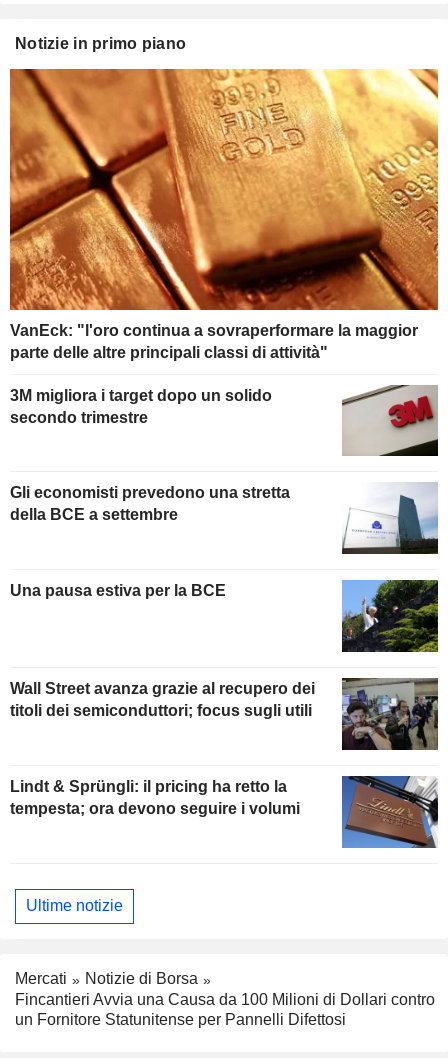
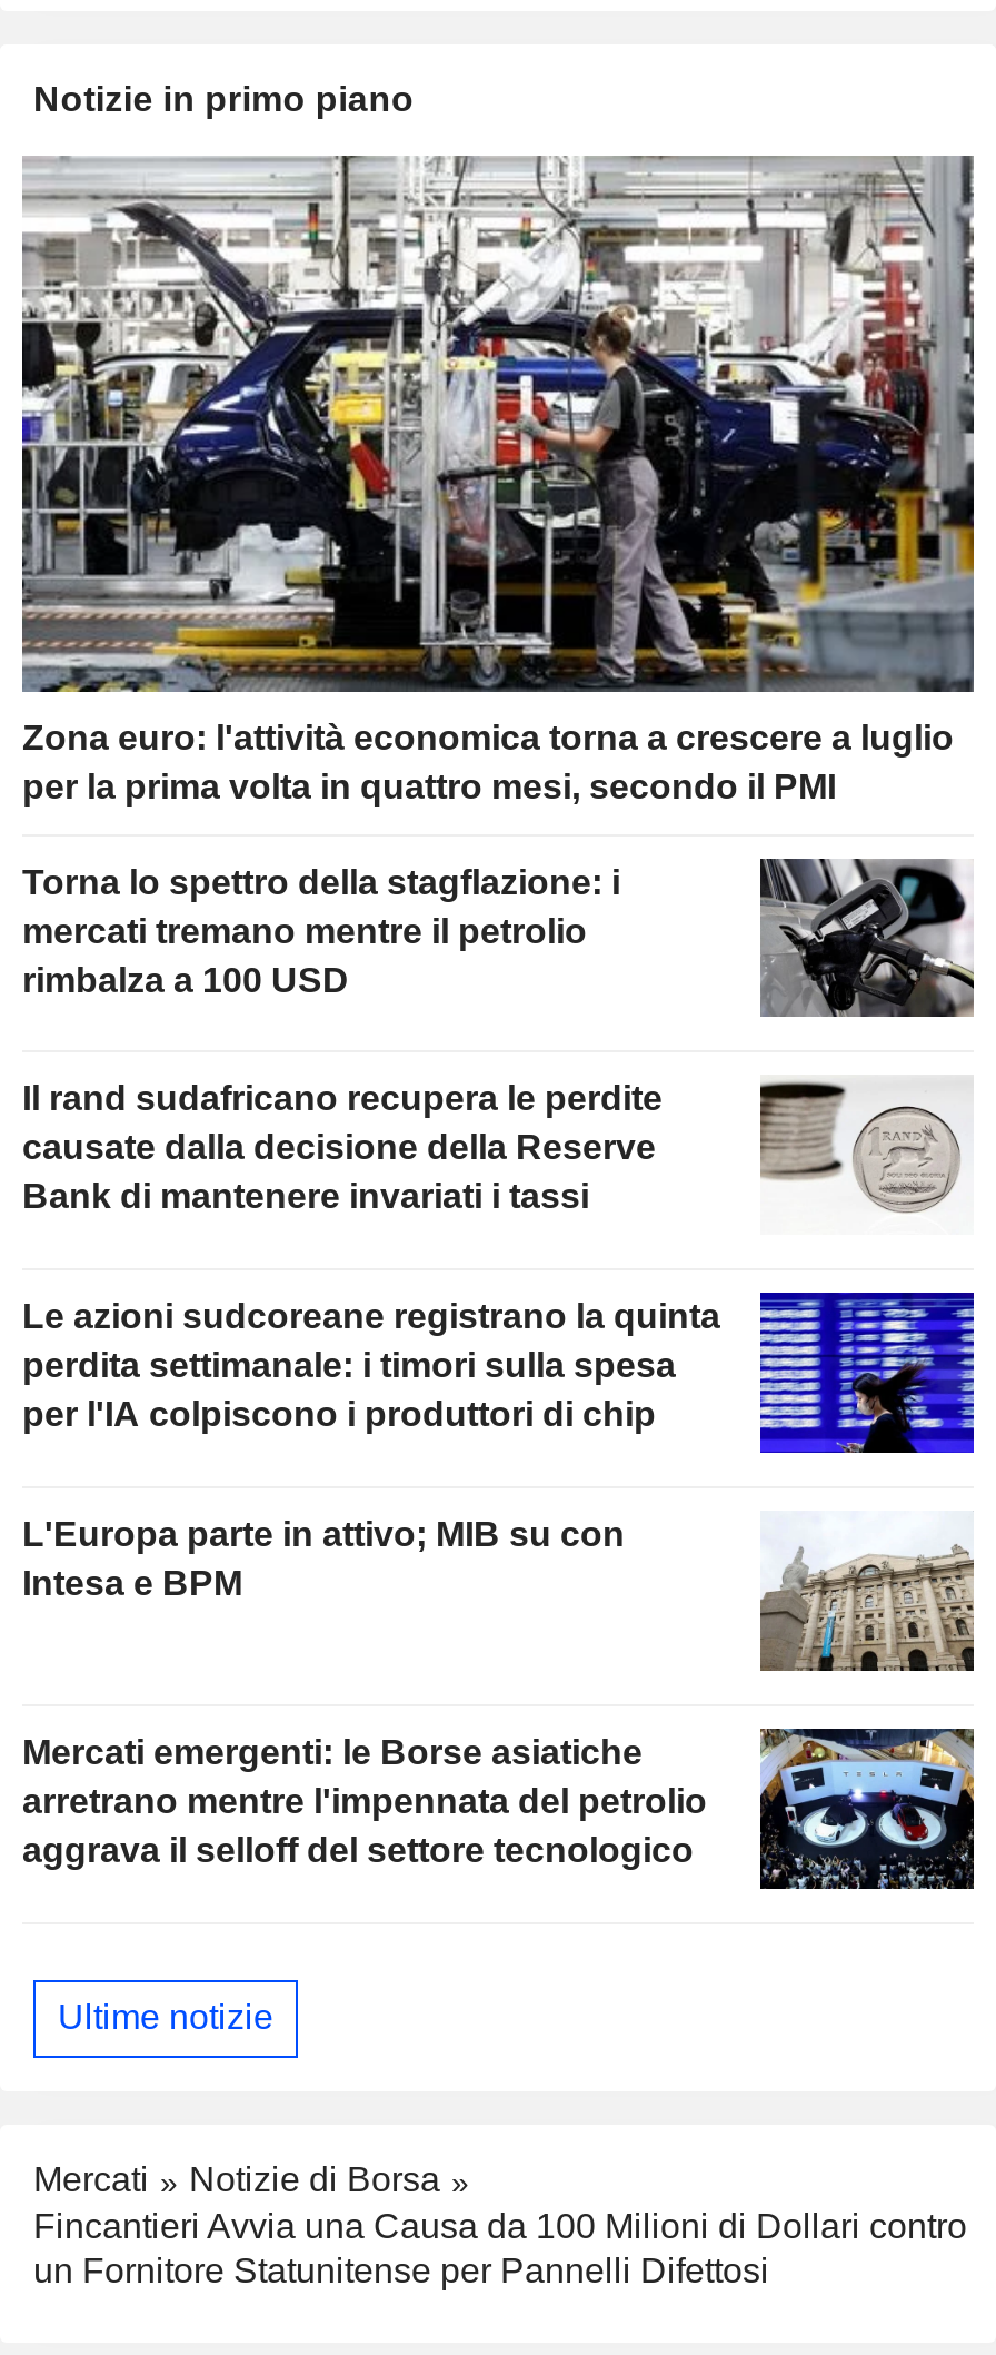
[9,68,439,361] [image] | VanEck: "l'oro continua a sovraperformare la maggior | parte delle altre principali classi di attività" -> [20,154,976,805] [image] | Zona euro: l'attività economica torna a crescere a luglio | per la prima volta in quattro mesi, secondo il PMI
[10,387,272,426] 3M migliora i target dopo un solido | secondo trimestre -> [22,863,620,998] Torna lo spettro della stagflazione: i | mercati tremano mentre il petrolio | rimbalza a 100 USD
[342,385,438,456] [image] -> [758,857,974,1017] [image]
[10,484,290,523] Gli economisti prevedono una stretta | della BCE a settembre -> [22,1080,663,1216] Il rand sudafricano recupera le perdite | causate dalla decisione della Reserve | Bank di mantenere invariati i tassi
[341,484,439,555] [image] -> [758,1079,974,1235] [image]
[10,582,226,599] Una pausa estiva per la BCE -> [22,1298,720,1433] Le azioni sudcoreane registrano la quinta | perdita settimanale: i timori sulla spesa | per l'IA colpiscono i produttori di chip
[341,579,439,653] [image] -> [758,1290,976,1455] [image]
[10,680,315,719] Wall Street avanza grazie al recupero dei | titoli dei semiconduttori; focus sugli utili -> [22,1515,625,1602] L'Europa parte in attivo; MIB su con | Intesa e BPM
[341,677,439,751] [image] -> [758,1511,974,1673] [image]
[10,778,300,817] Lindt & Sprüngli: il pricing ha retto la | tempesta; ora devono seguire i volumi -> [22,1733,707,1869] Mercati emergenti: le Borse asiatiche | arretrano mentre l'impennata del petrolio | aggrava il selloff del settore tecnologico
[341,775,439,849] [image] -> [758,1726,976,1891] [image]

